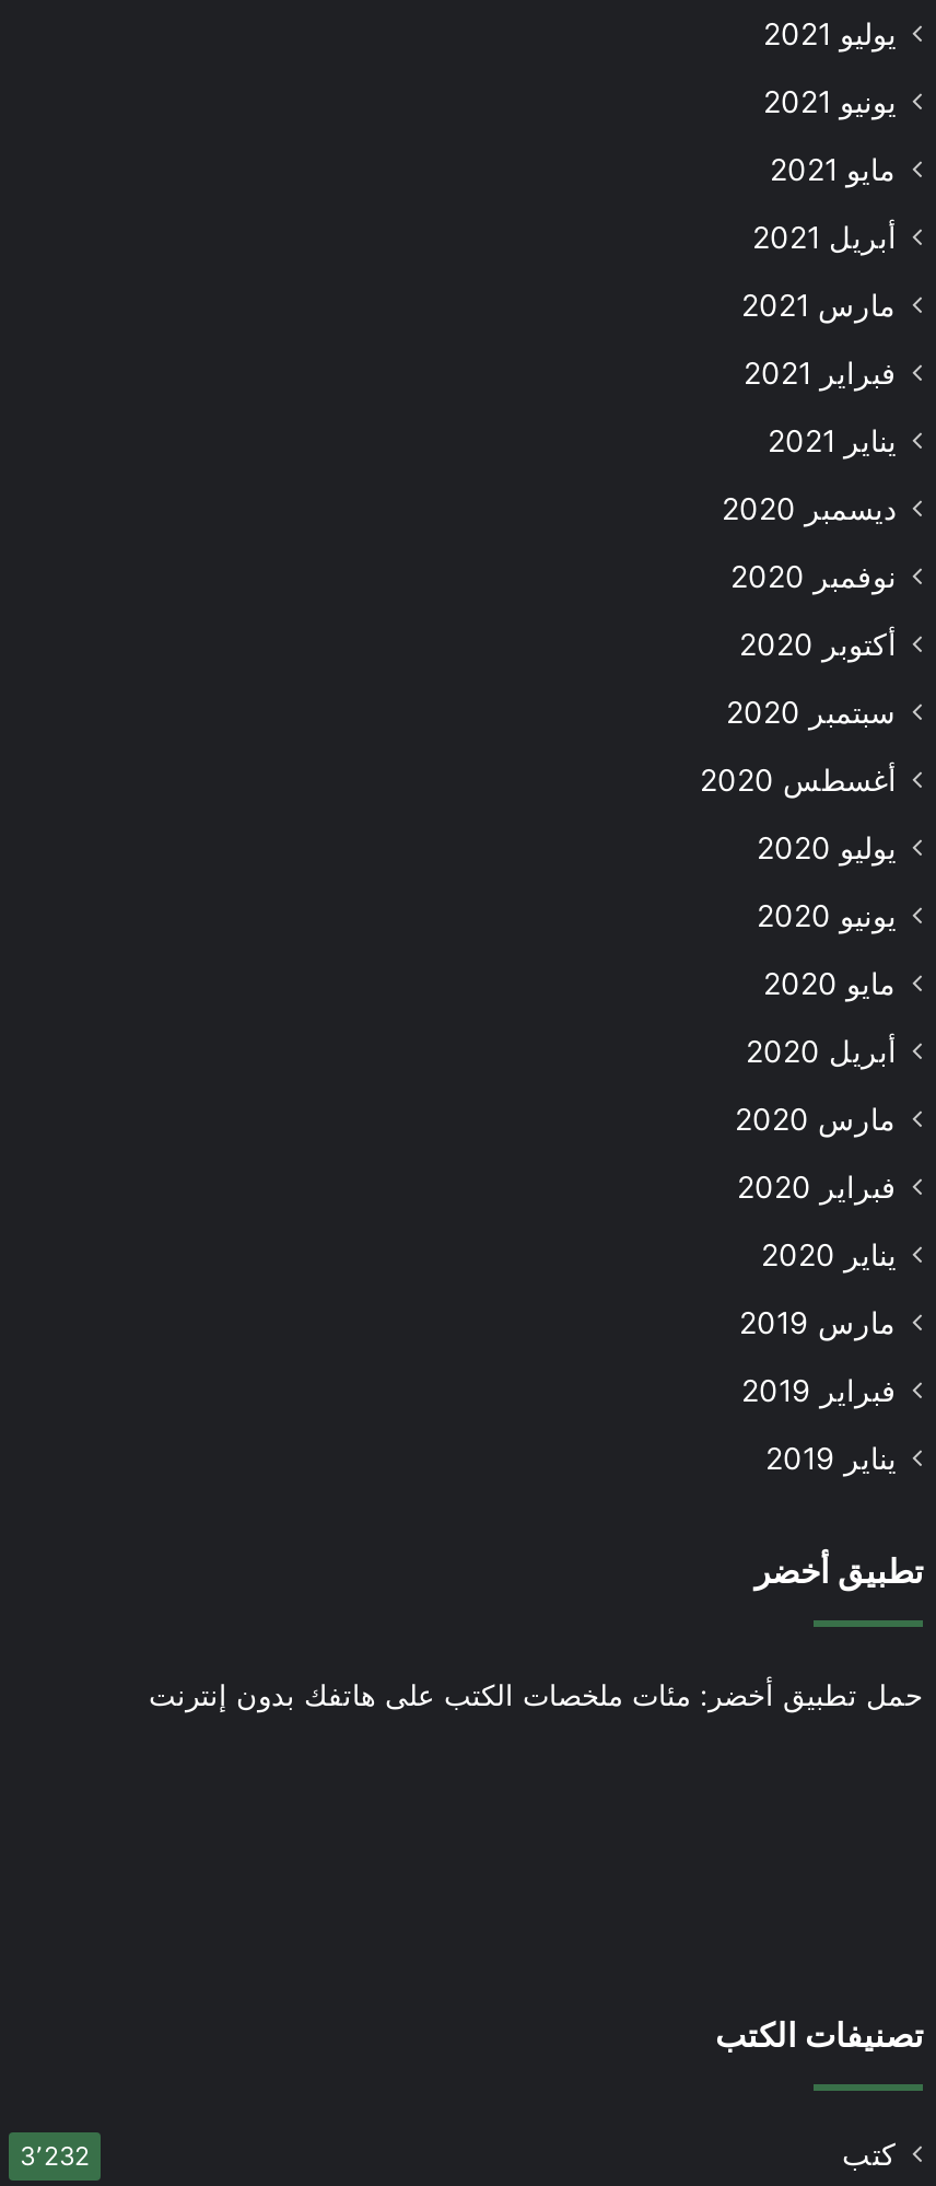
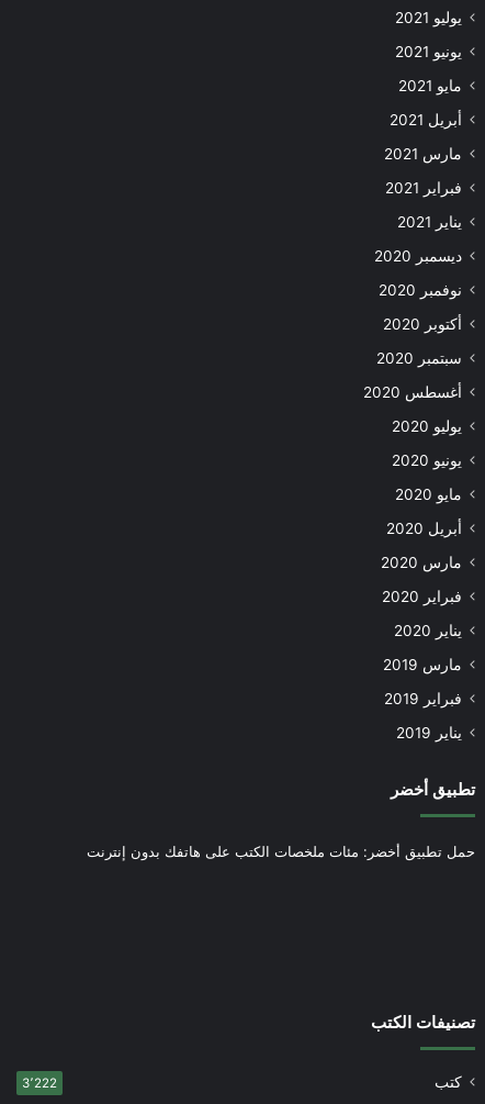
[20,2142,90,2172] 3٬232 -> [22,1076,57,1091] 3٬222

